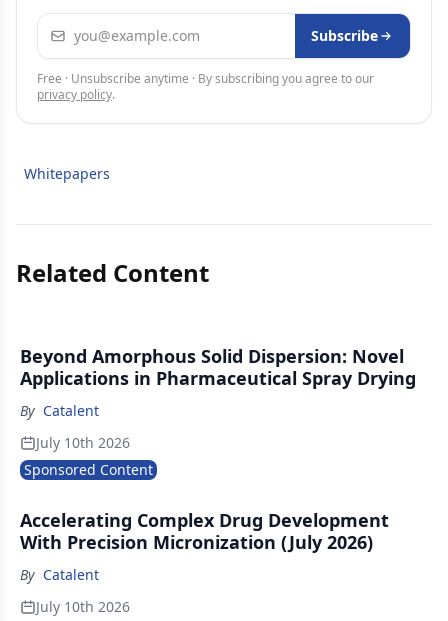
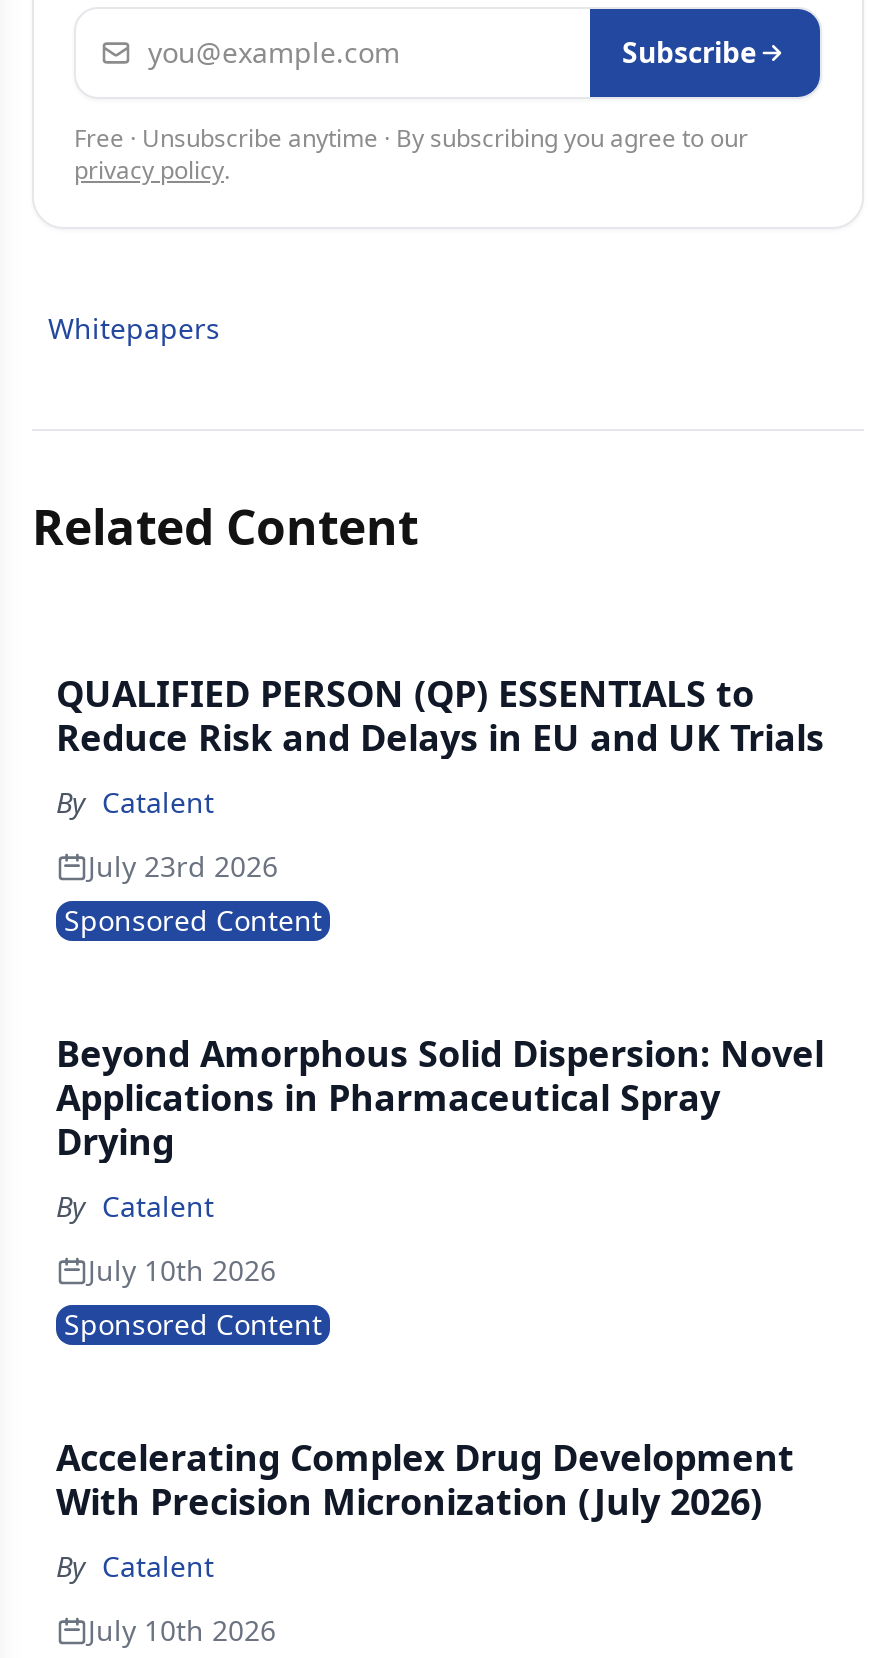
none -> [56,669,824,939] QUALIFIED PERSON (QP) ESSENTIALS to | Reduce Risk and Delays in EU and UK Trials | By Catalent | July 23rd 2026 | Sponsored Content

